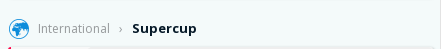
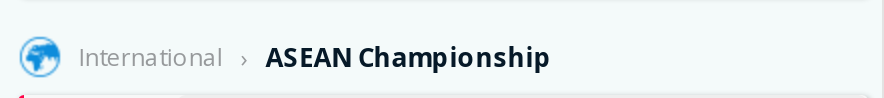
[132,19,197,37] Supercup -> [266,38,552,74] ASEAN Championship

